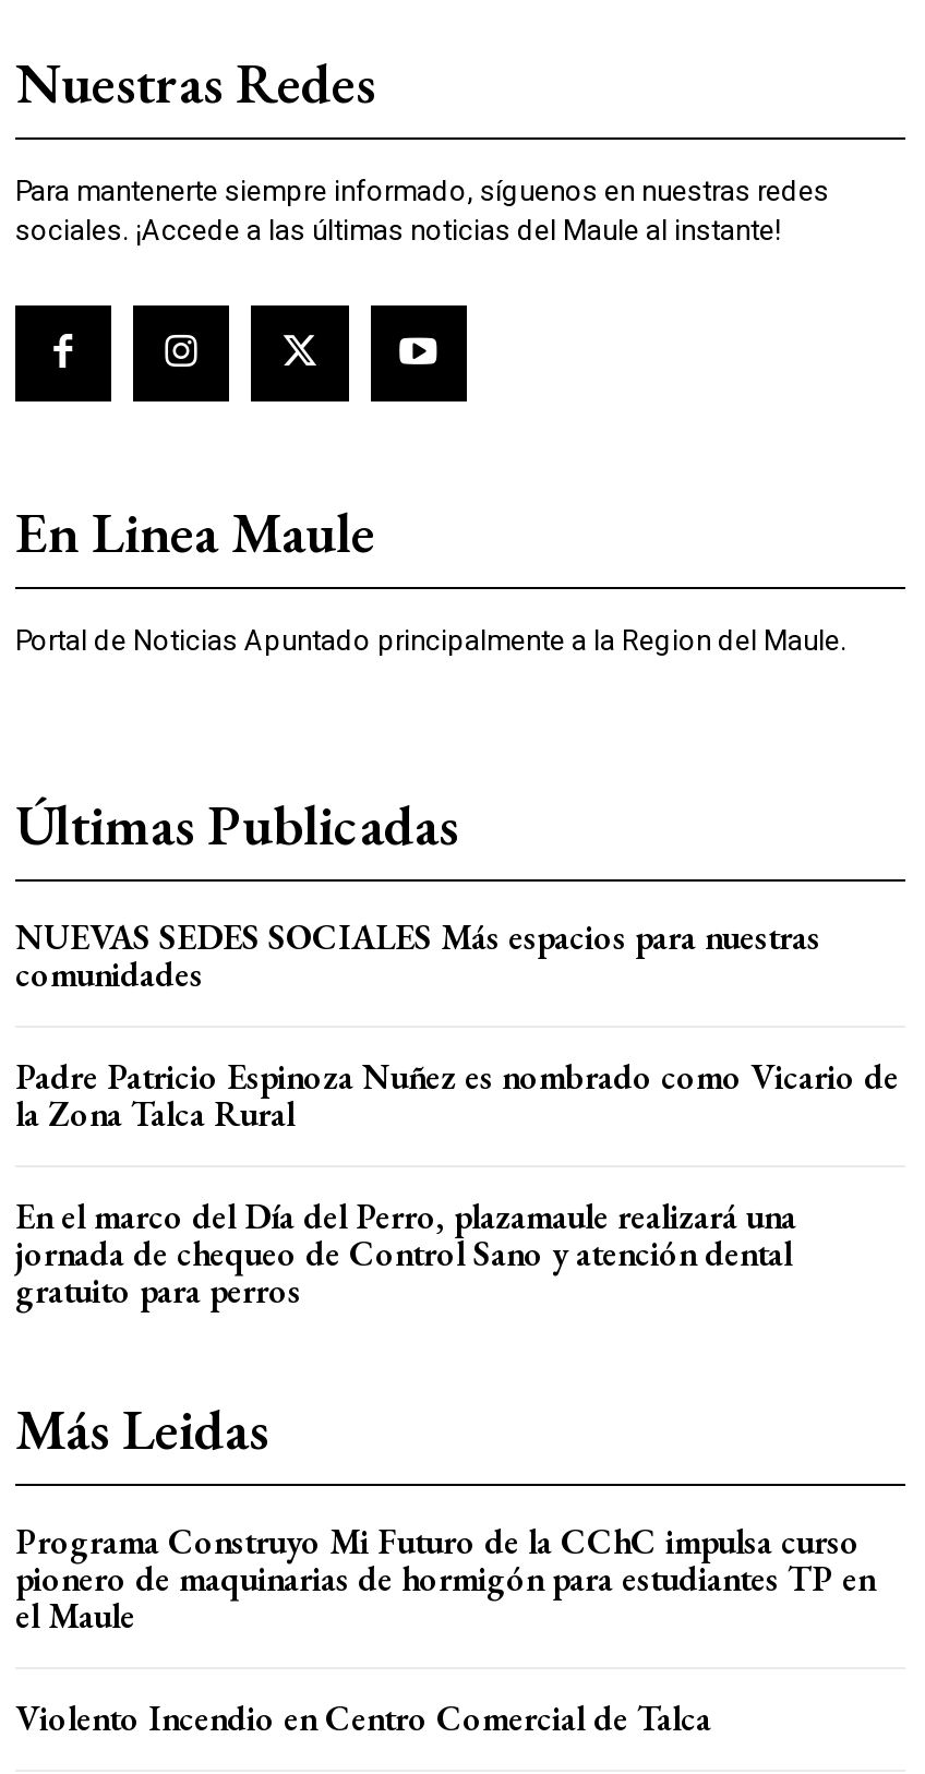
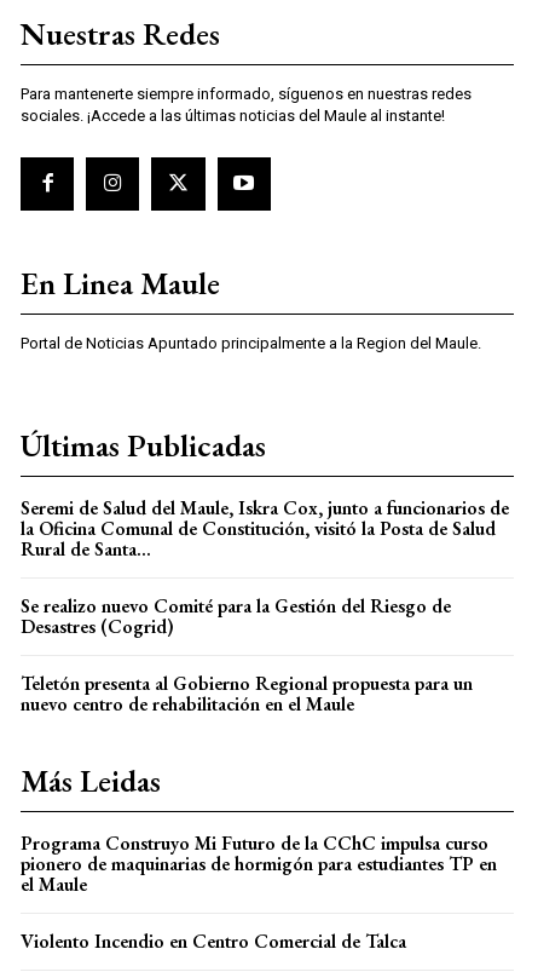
[15,914,820,997] NUEVAS SEDES SOCIALES Más espacios para nuestras | comunidades -> [21,495,509,561] Seremi de Salud del Maule, Iskra Cox, junto a funcionarios de | la Oficina Comunal de Constitución, visitó la Posta de Salud | Rural de Santa...
[15,1053,899,1136] Padre Patricio Espinoza Nuñez es nombrado como Vicario de | la Zona Talca Rural -> [21,593,451,639] Se realizo nuevo Comité para la Gestión del Riesgo de | Desastres (Cogrid)
[15,1193,796,1313] En el marco del Día del Perro, plazamaule realizará una | jornada de chequeo de Control Sano y atención dental | gratuito para perros -> [21,670,473,716] Teletón presenta al Gobierno Regional propuesta para un | nuevo centro de rehabilitación en el Maule

